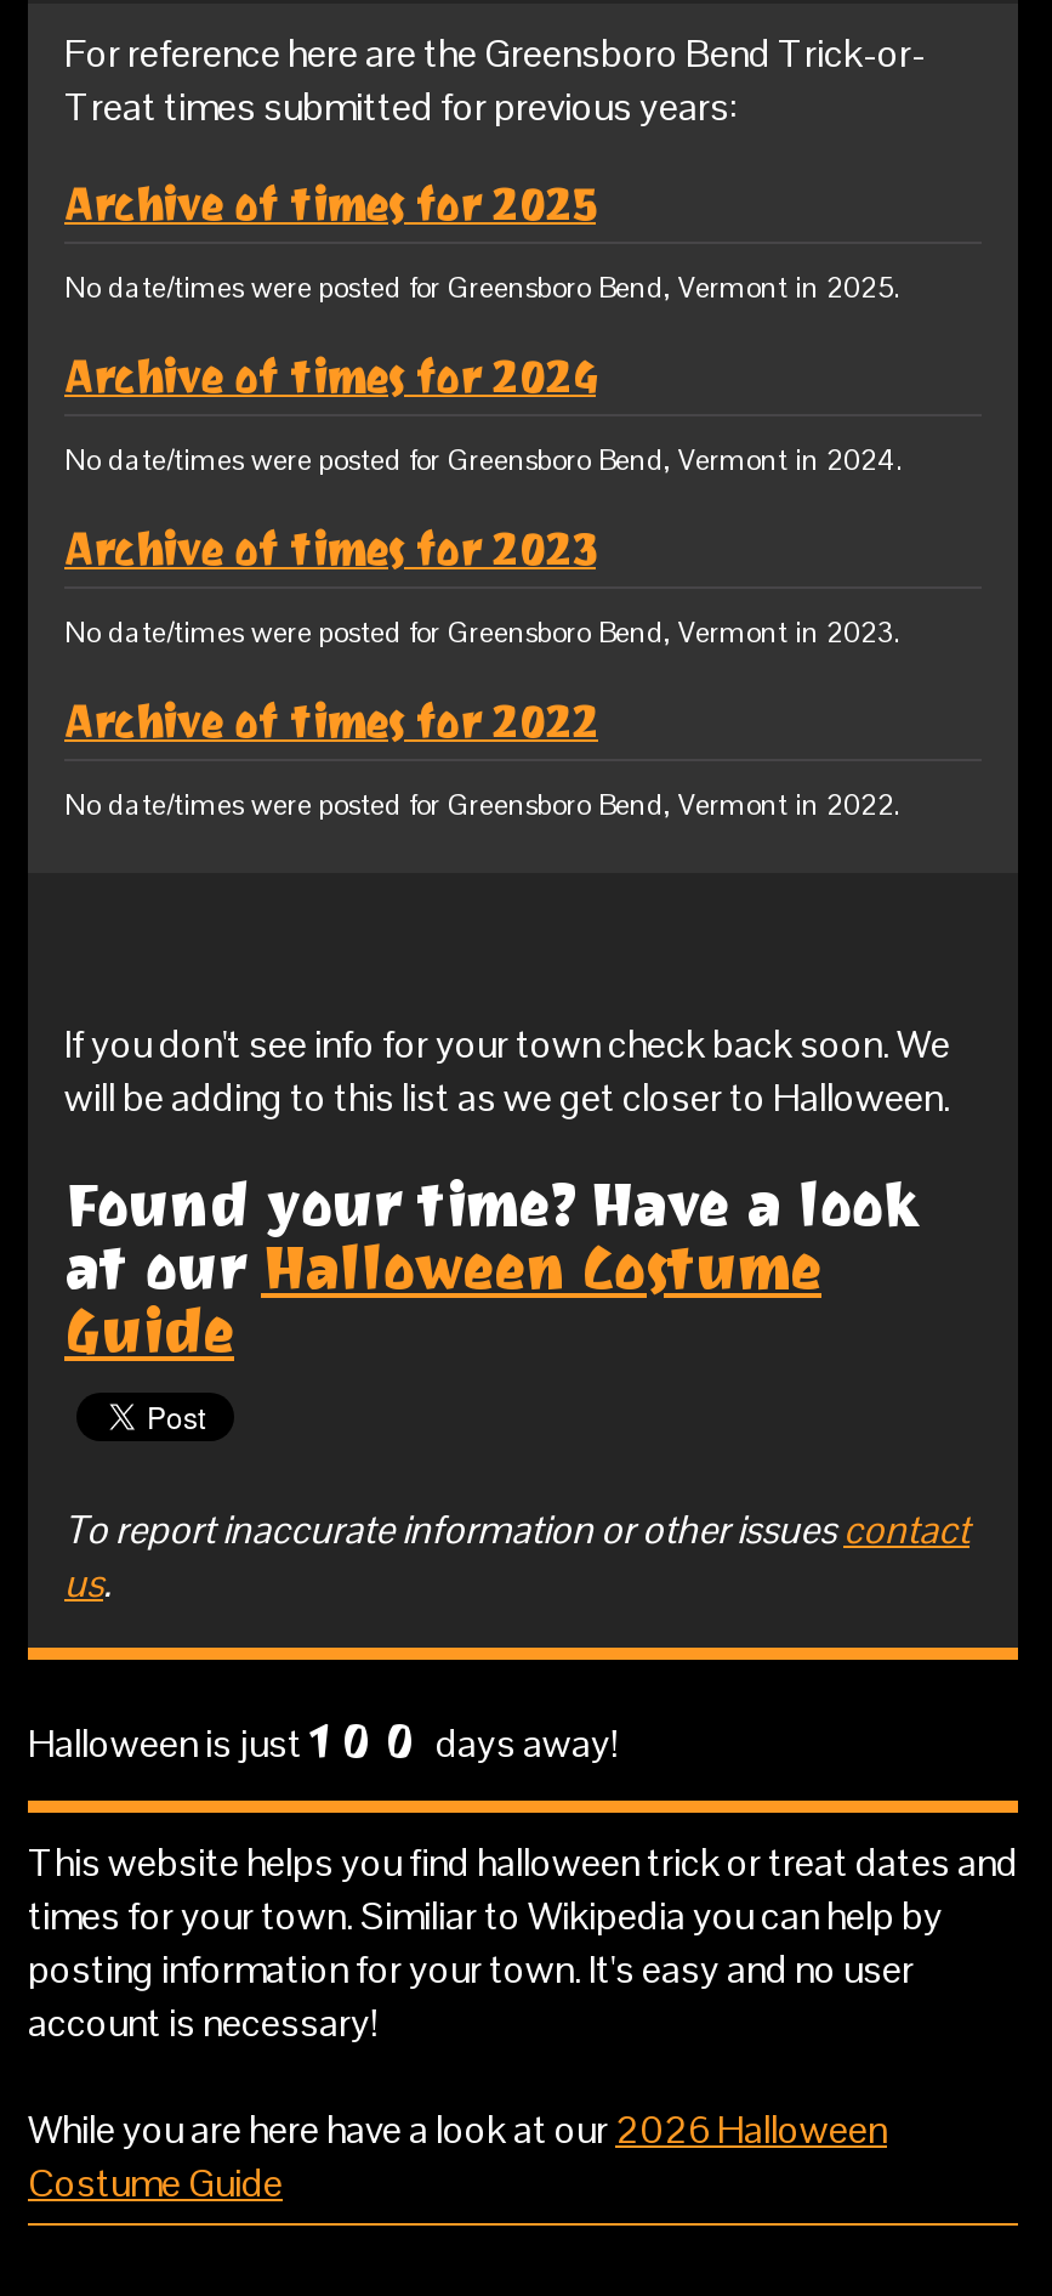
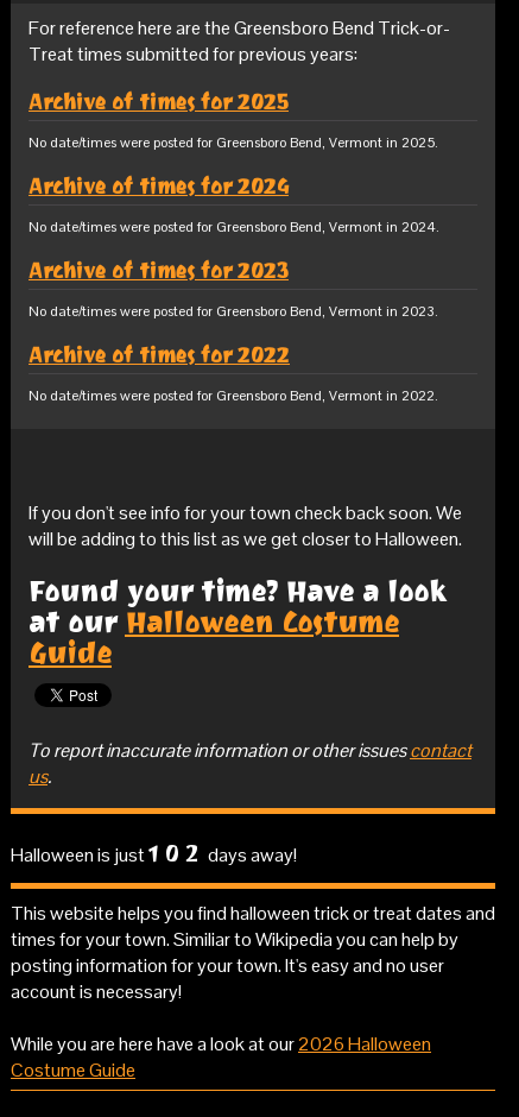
[28,1708,618,1774] Halloween is just100 days away! -> [11,838,297,870] Halloween is just102 days away!

